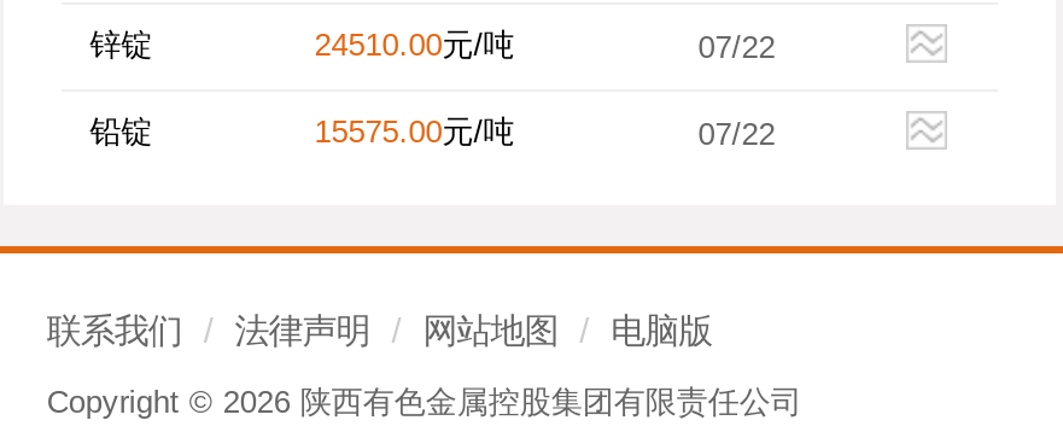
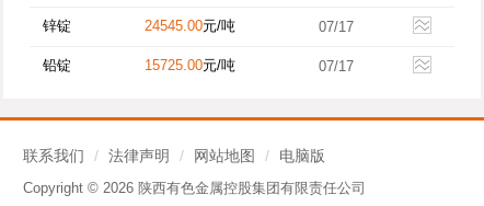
[314,26,515,62] 24510.00元/吨 -> [144,17,235,34] 24545.00元/吨
[698,28,775,64] 07/22 -> [318,18,353,35] 07/17
[314,112,515,149] 15575.00元/吨 -> [144,57,235,73] 15725.00元/吨
[698,115,775,151] 07/22 -> [318,58,353,74] 07/17

